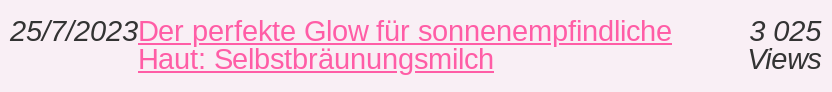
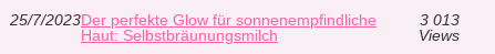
[749,15,821,47] 3 025 -> [419,11,459,28] 3 013

